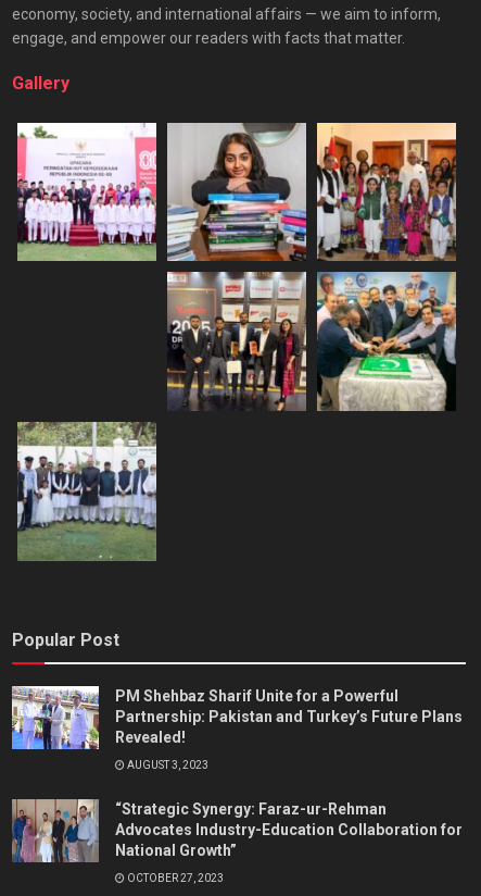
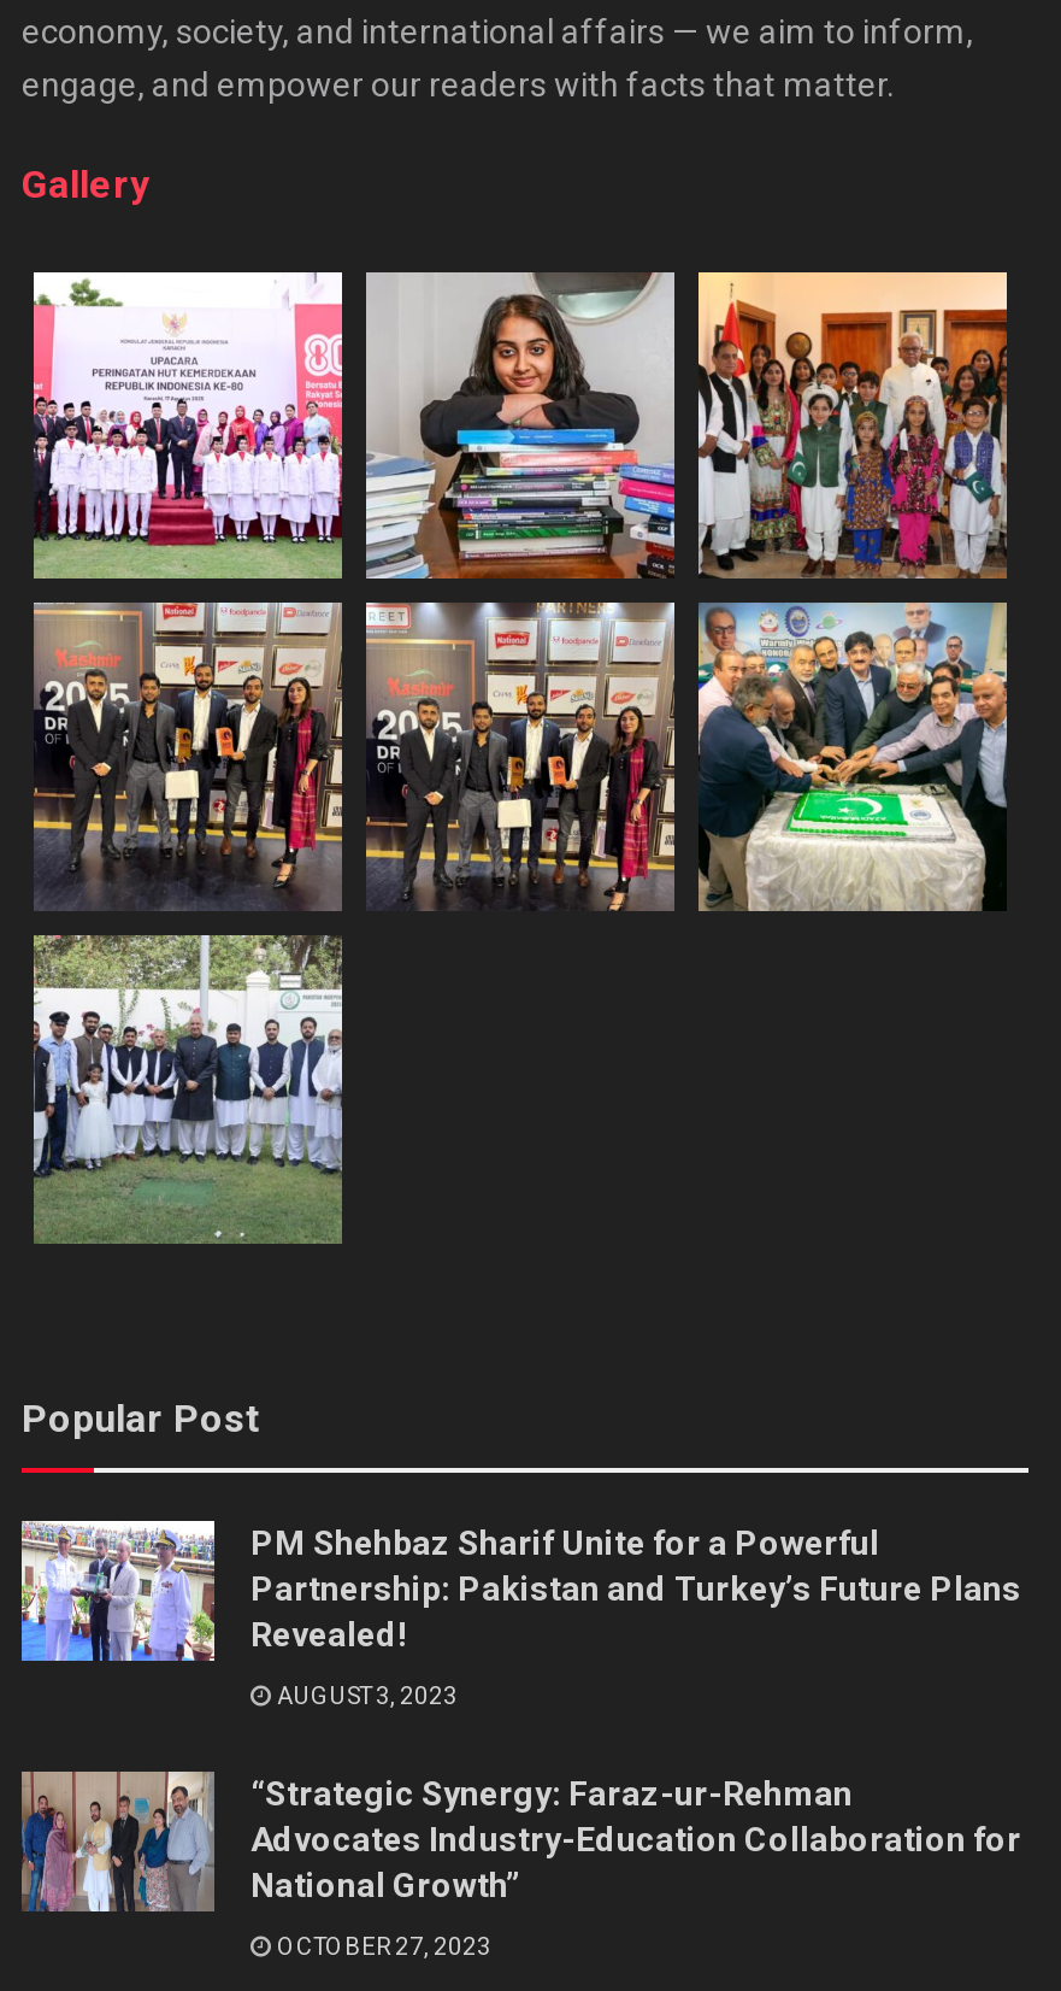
none -> [31,600,344,911] [image]

